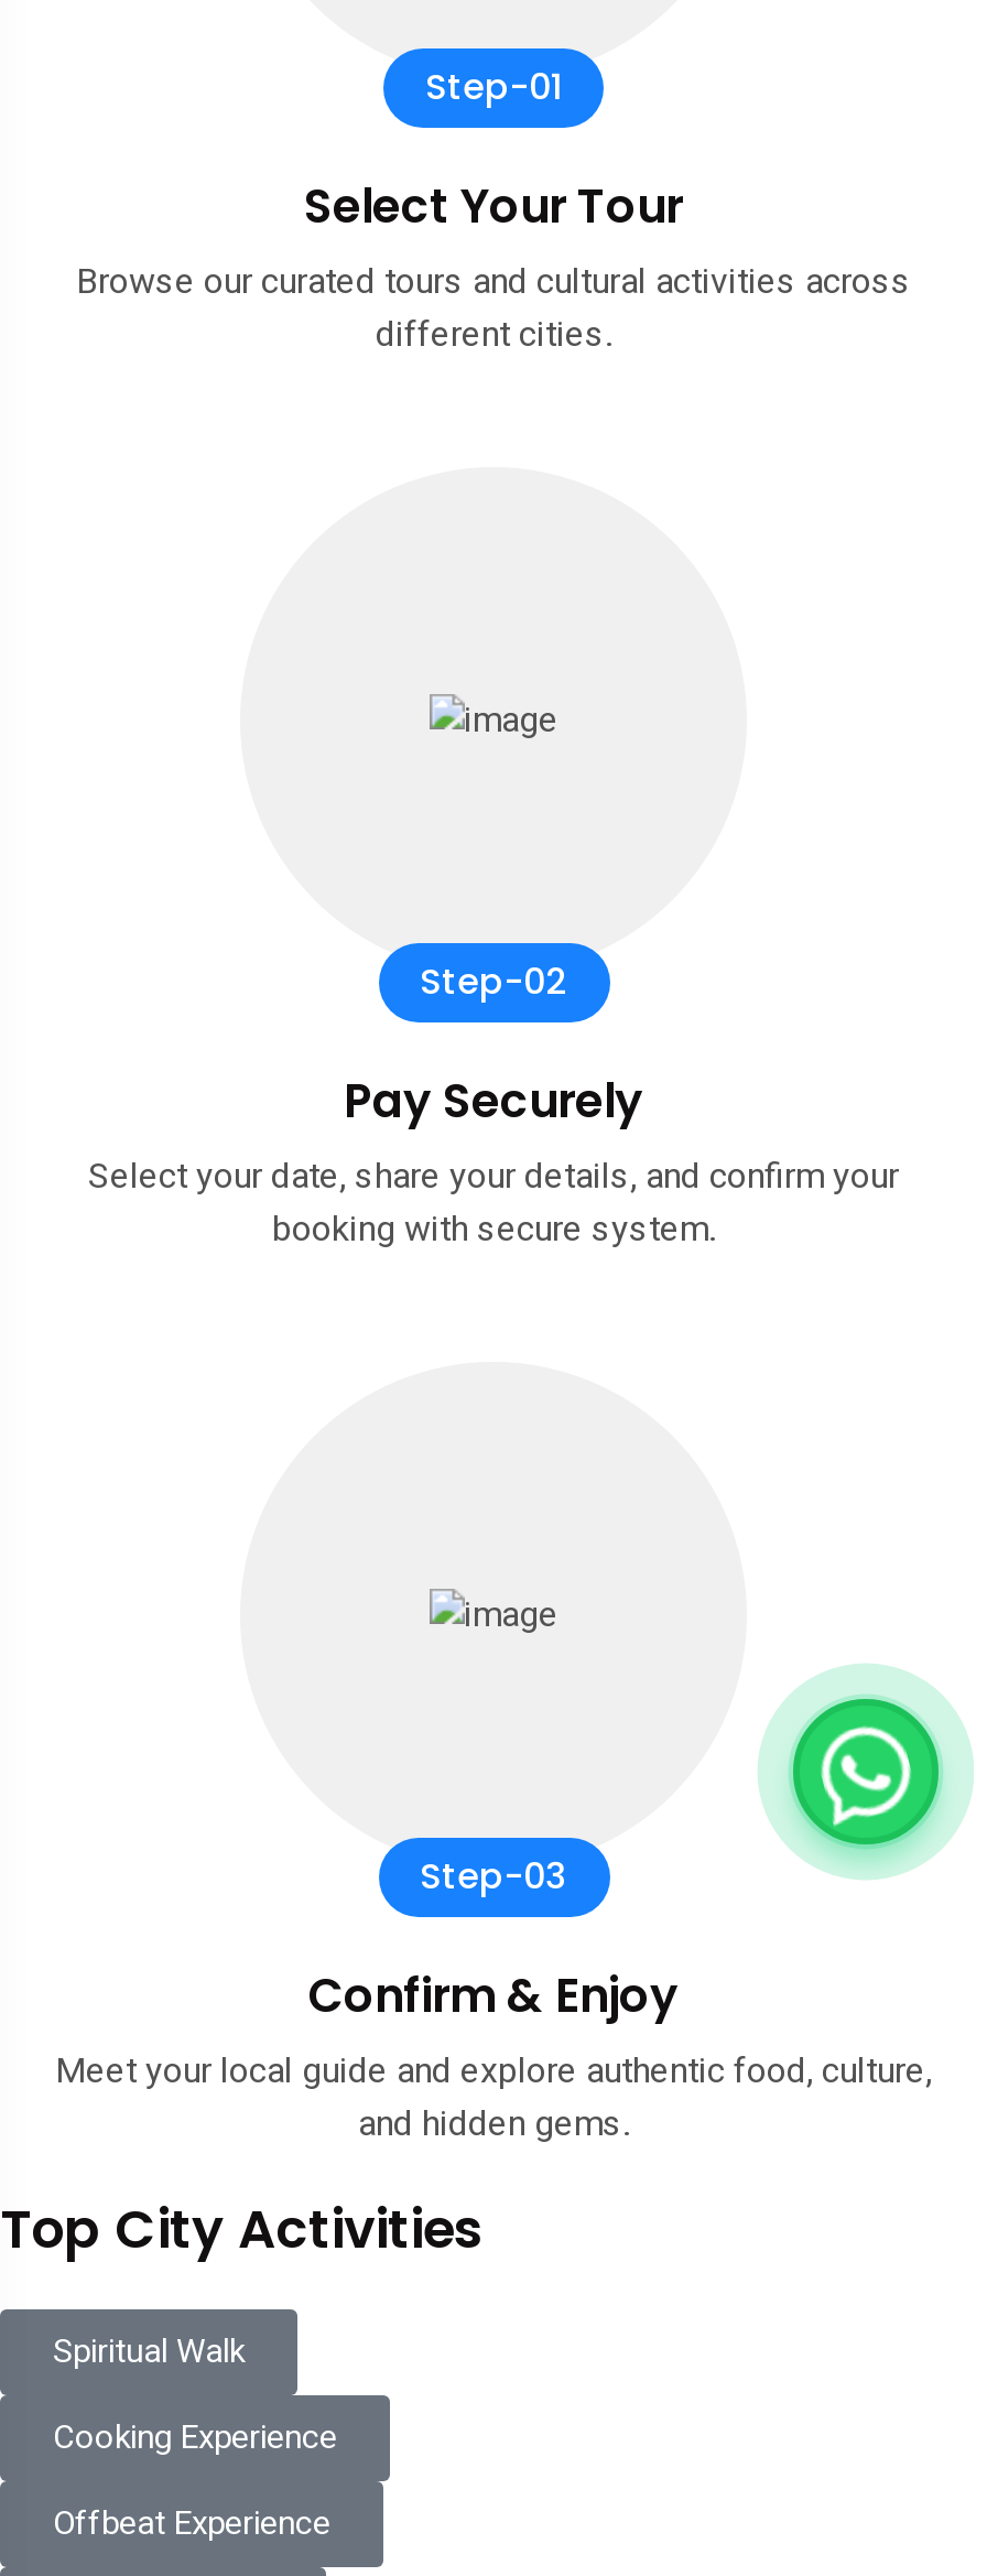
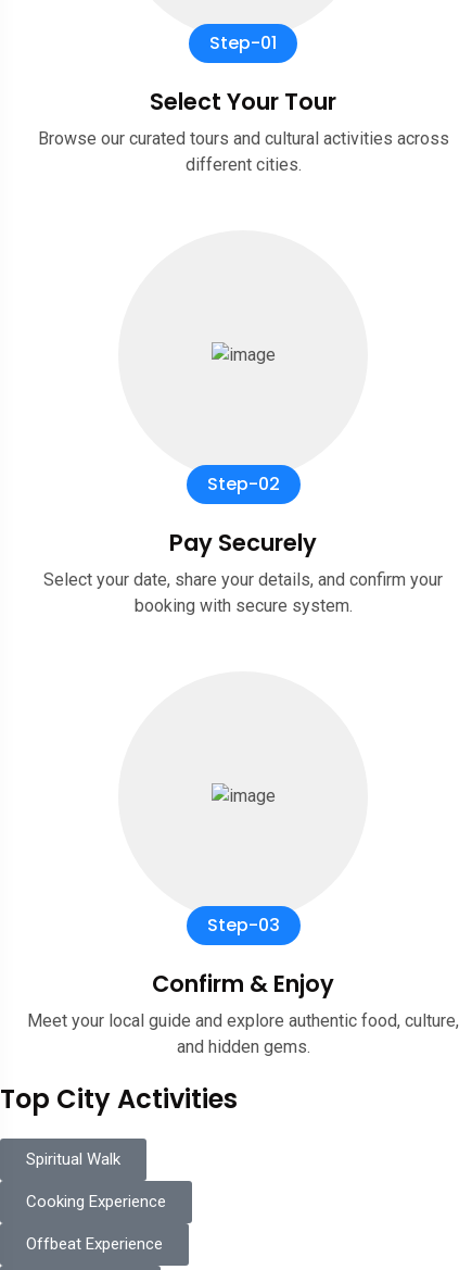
[758,1664,974,1880] [image] -> none

